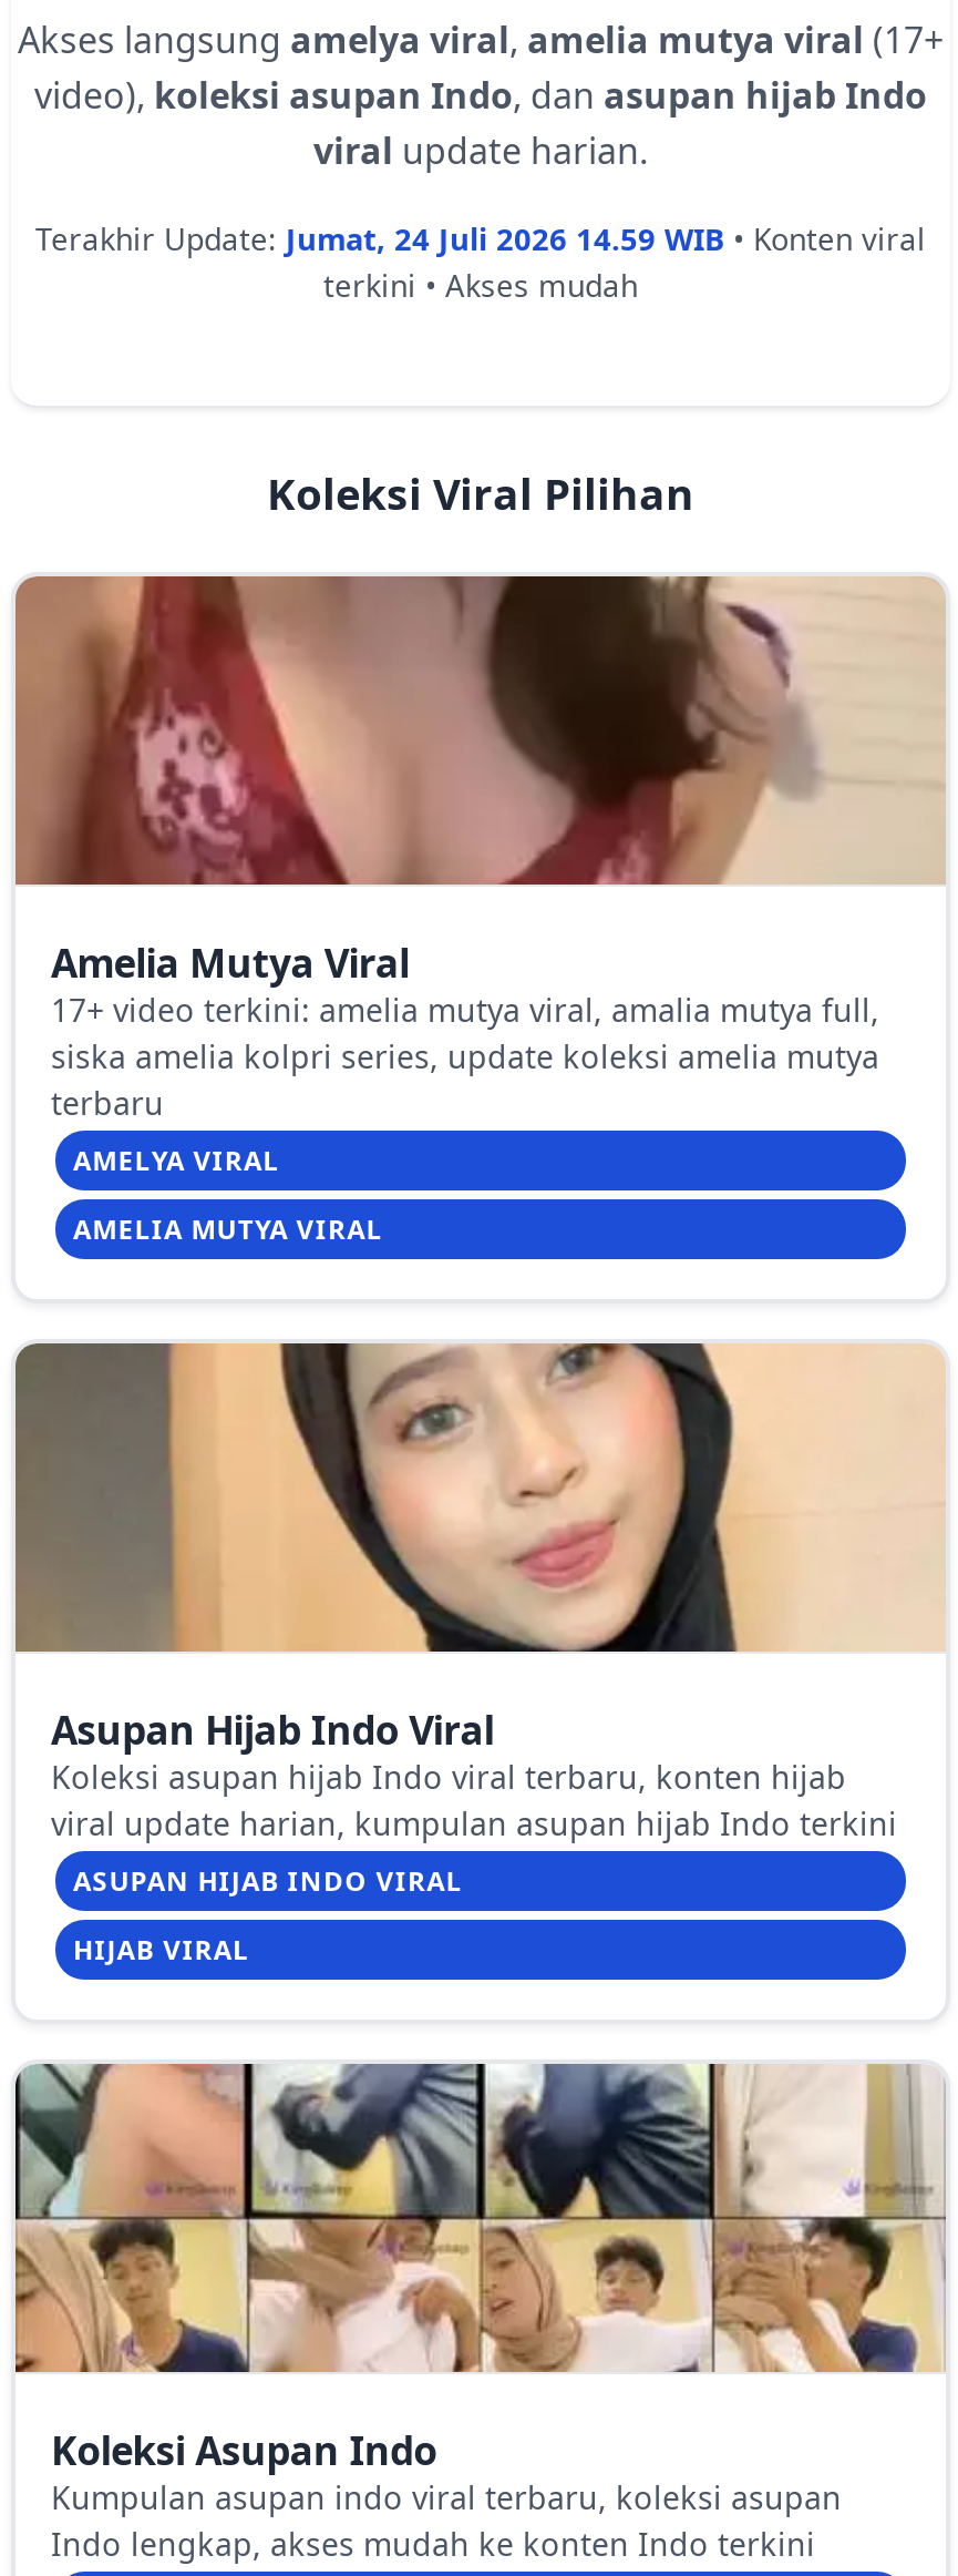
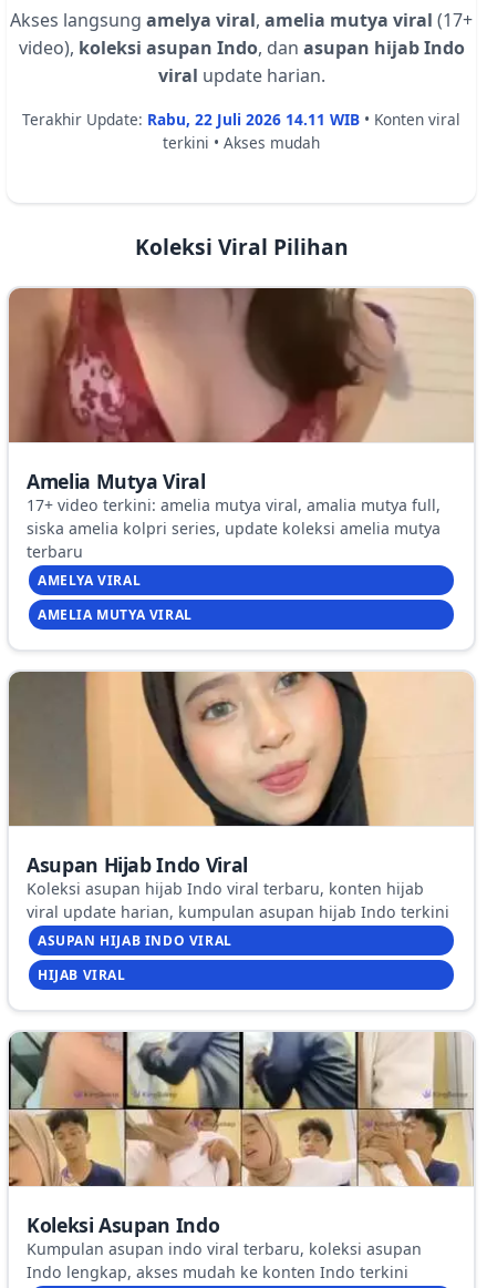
[35,217,926,259] Terakhir Update: Jumat, 24 Juli 2026 14.59 WIB • Konten viral -> [22,109,460,130] Terakhir Update: Rabu, 22 Juli 2026 14.11 WIB • Konten viral

